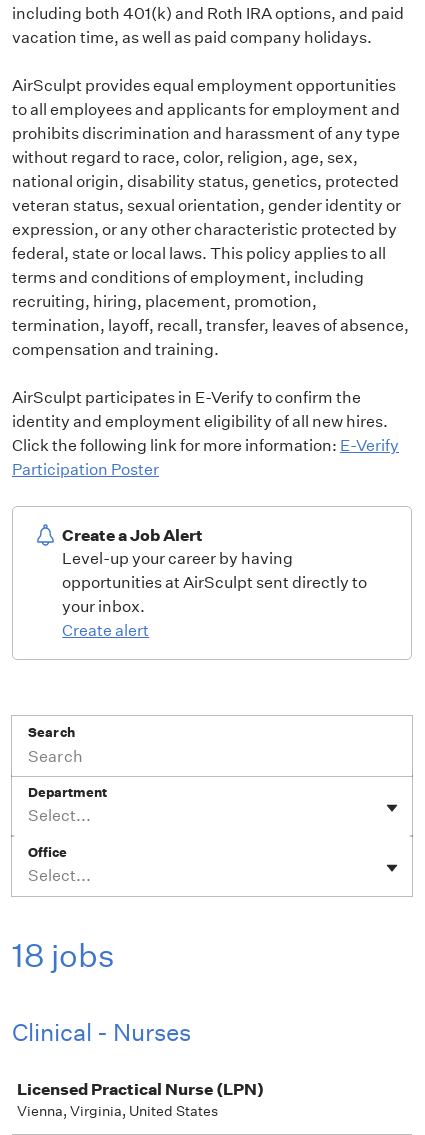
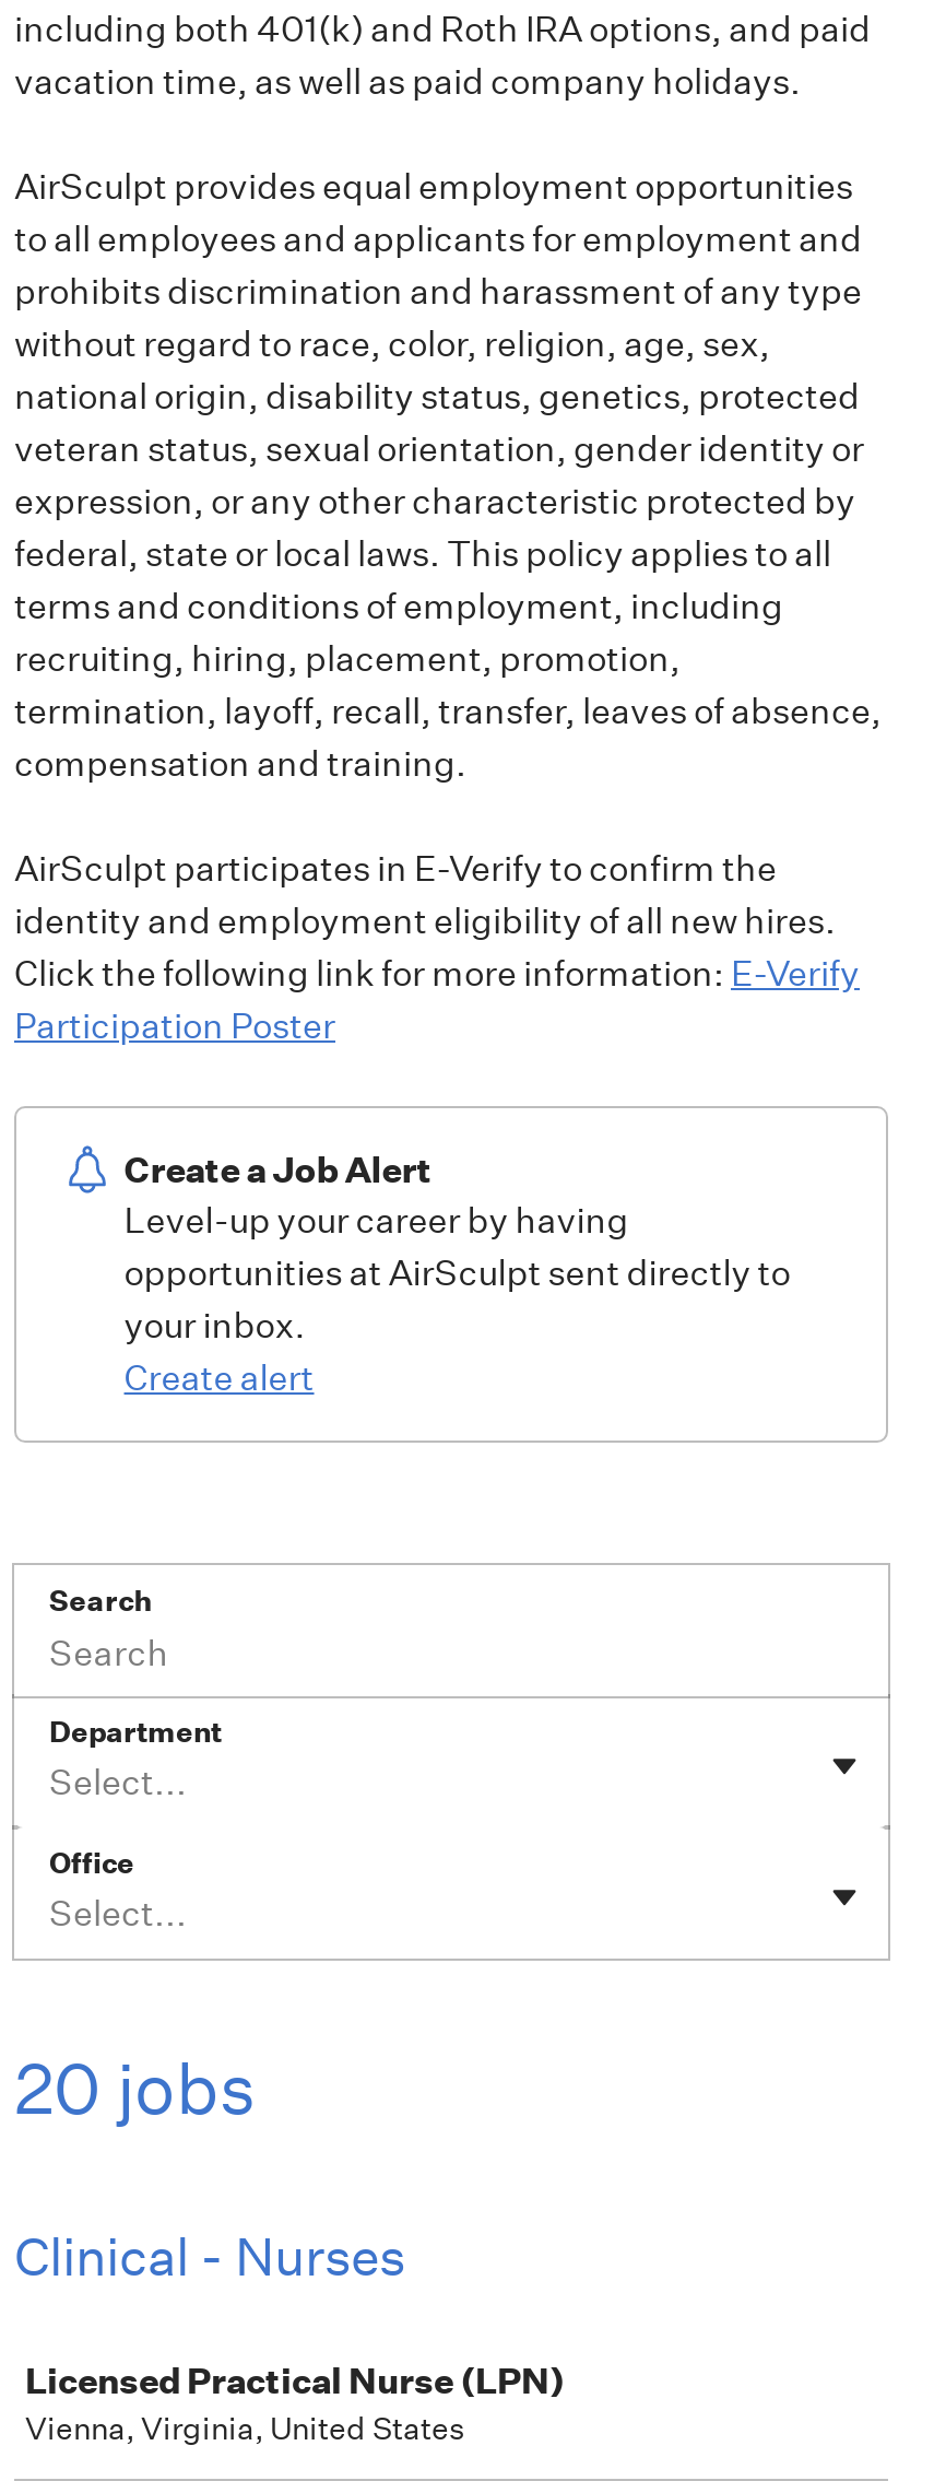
[12,936,115,975] 18 jobs -> [14,2046,257,2132] 20 jobs

